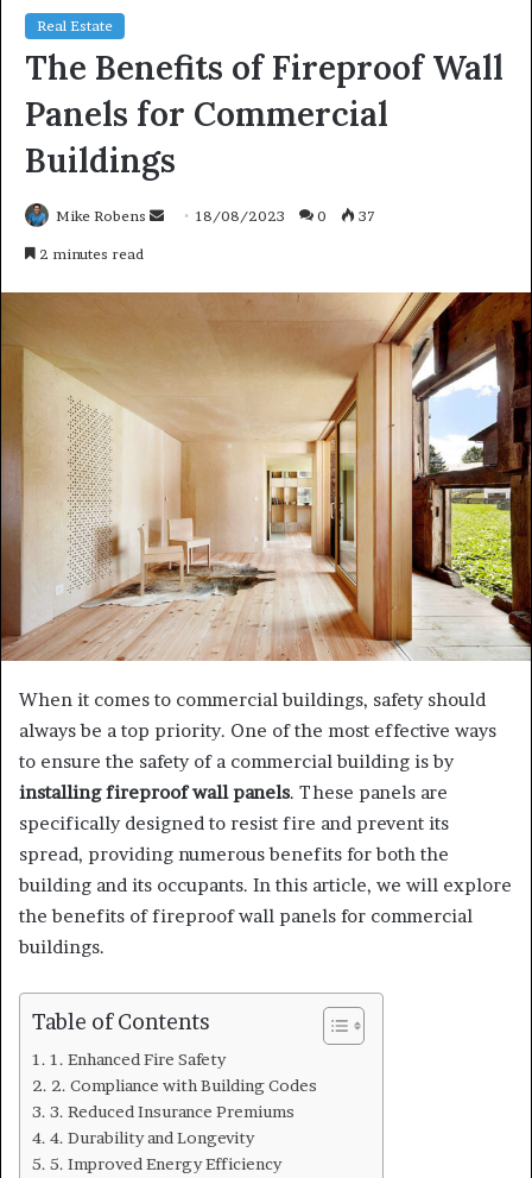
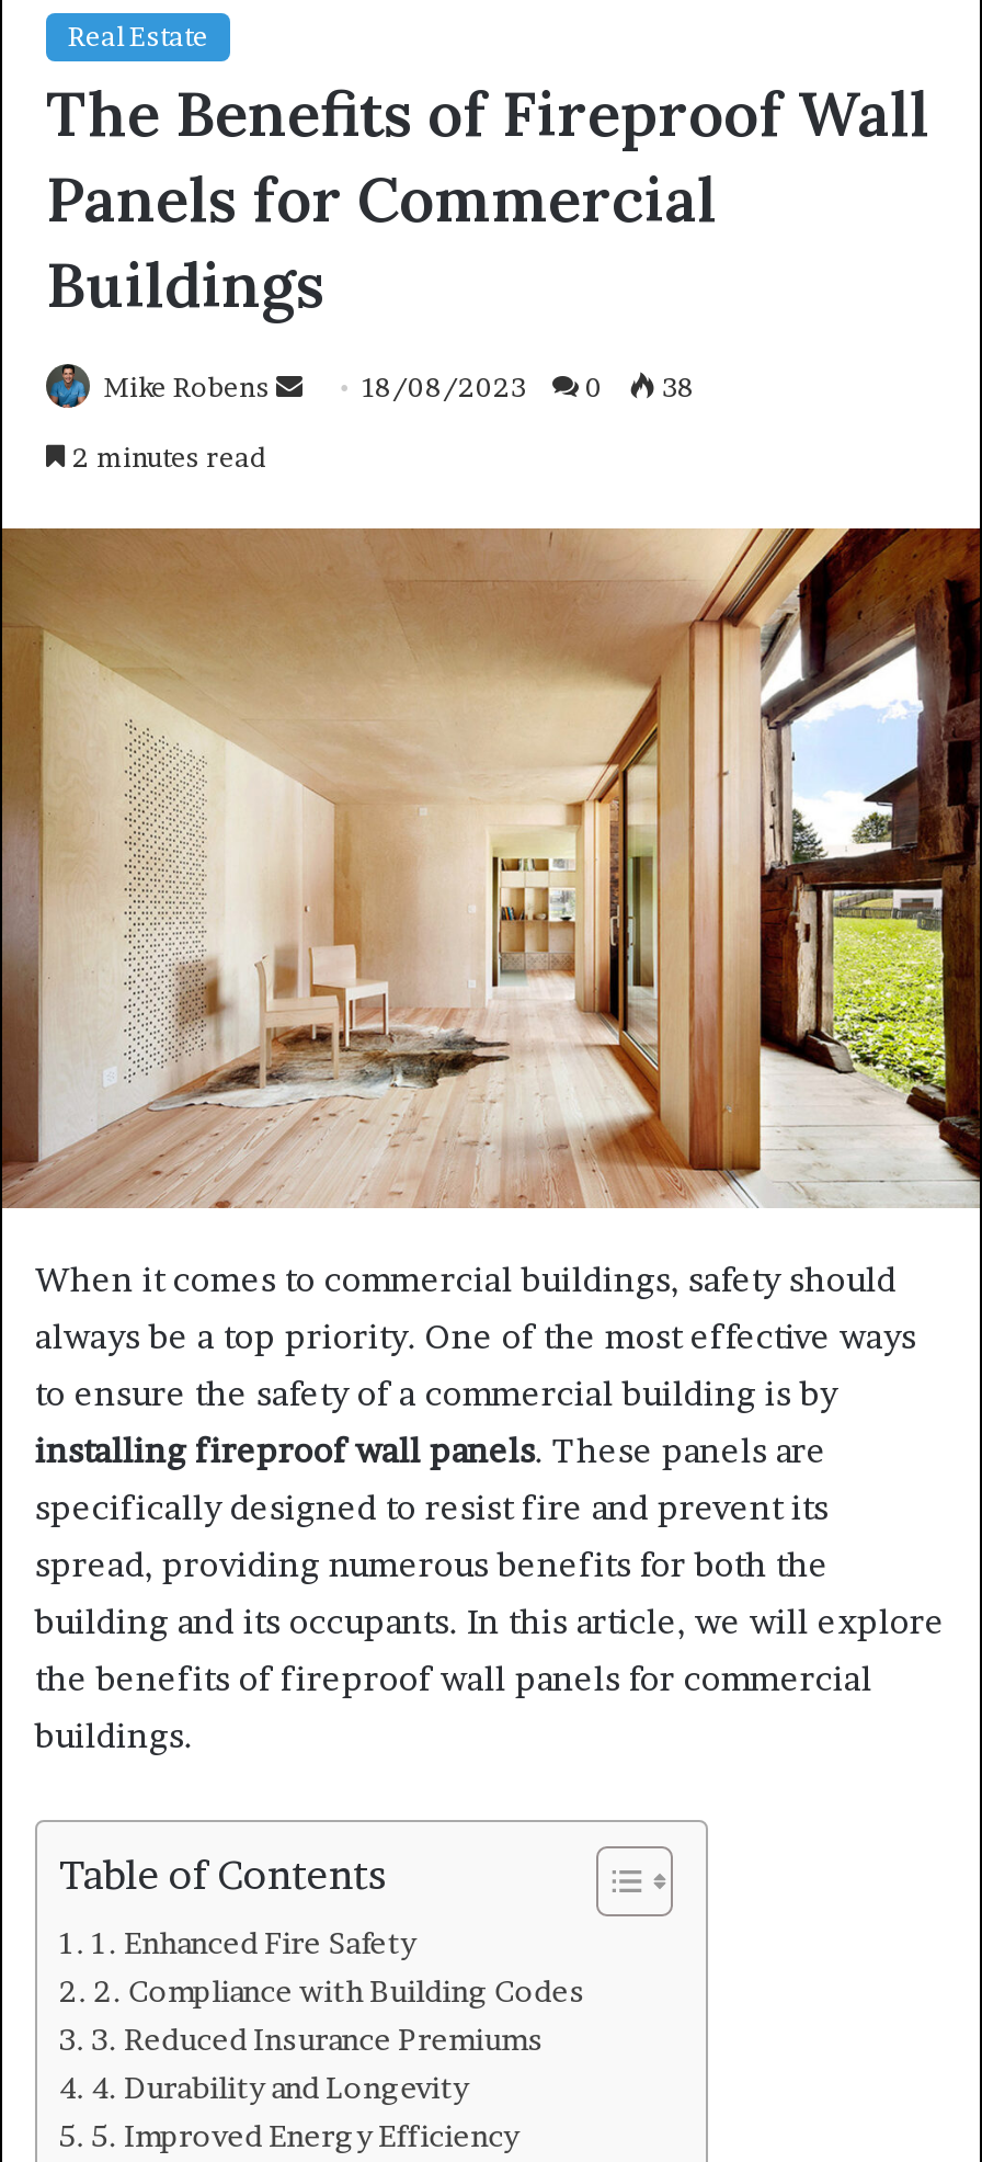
[355,207,375,225] 37 -> [655,371,695,404] 38

